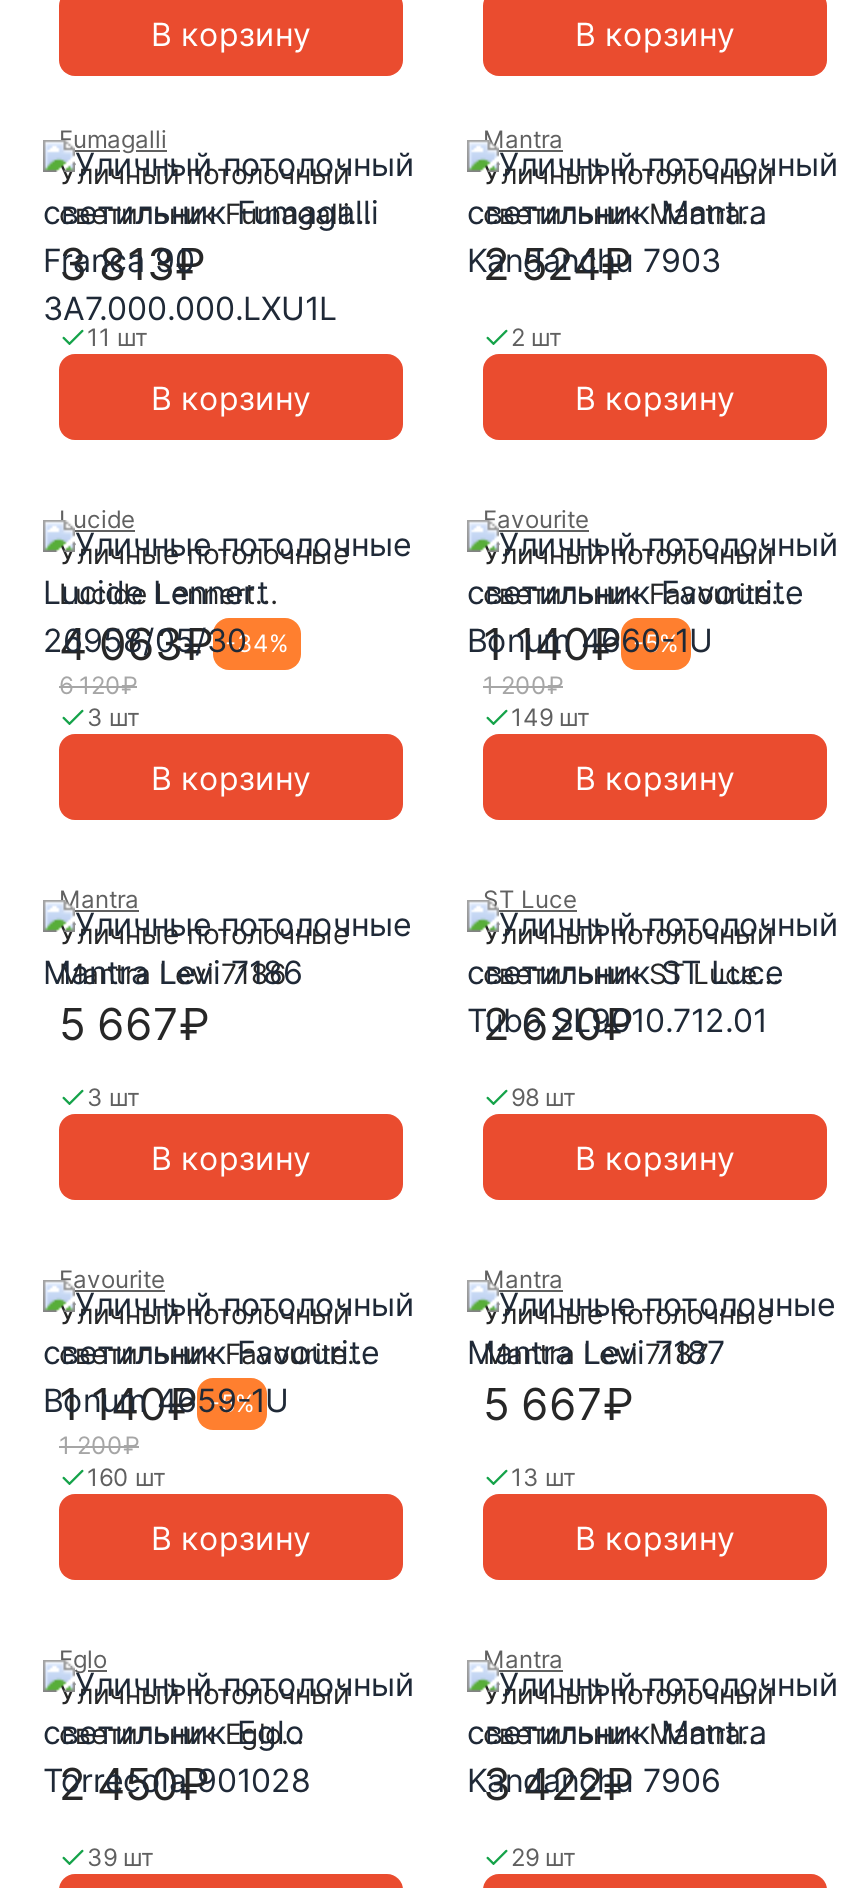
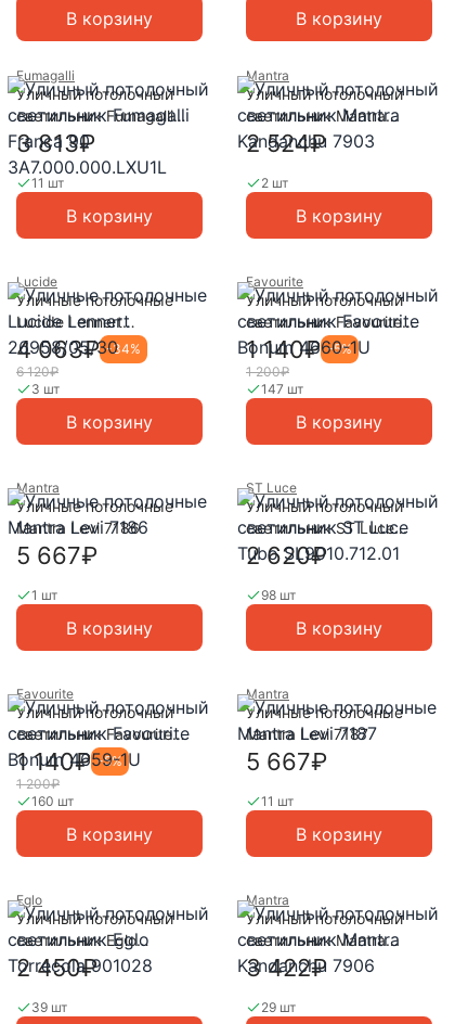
[511,702,589,732] 149 шт -> [261,381,303,397] 147 шт
[87,1082,139,1112] 3 шт -> [31,587,57,603] 1 шт
[511,1462,575,1492] 13 шт -> [261,793,294,809] 11 шт

